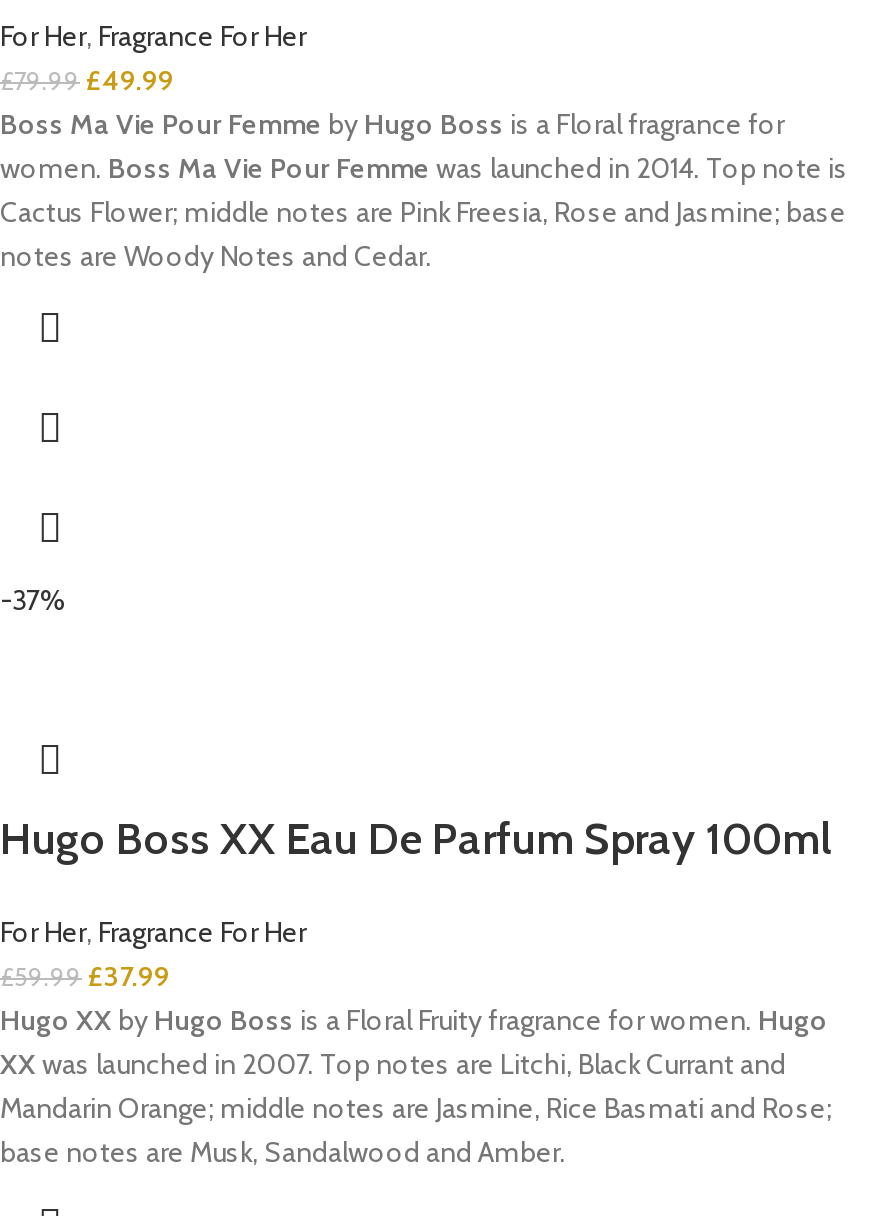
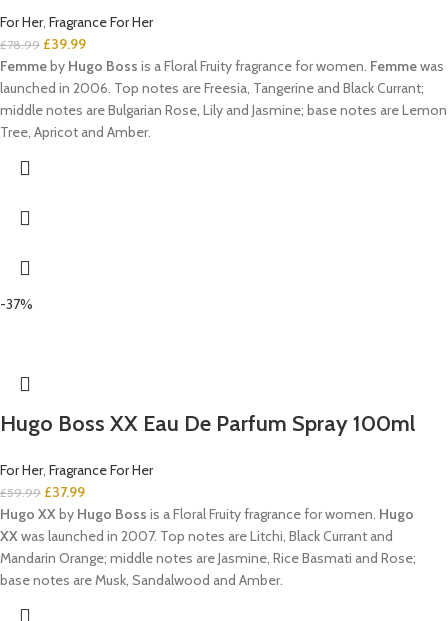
[0,62,848,274] £79.99 £49.99 | Boss Ma Vie Pour Femme by Hugo Boss is a Floral fragrance for | women. Boss Ma Vie Pour Femme was launched in 2014. Top note is | Cactus Flower; middle notes are Pink Freesia, Rose and Jasmine; base | notes are Woody Notes and Cedar. -> [0,35,447,141] £78.99 £39.99 | Femme by Hugo Boss is a Floral Fruity fragrance for women. Femmewas | launched in 2006. Top notes are Freesia, Tangerine and Black Currant; | middle notes are Bulgarian Rose, Lily and Jasmine; base notes are Lemon | Tree, Apricot and Amber.

